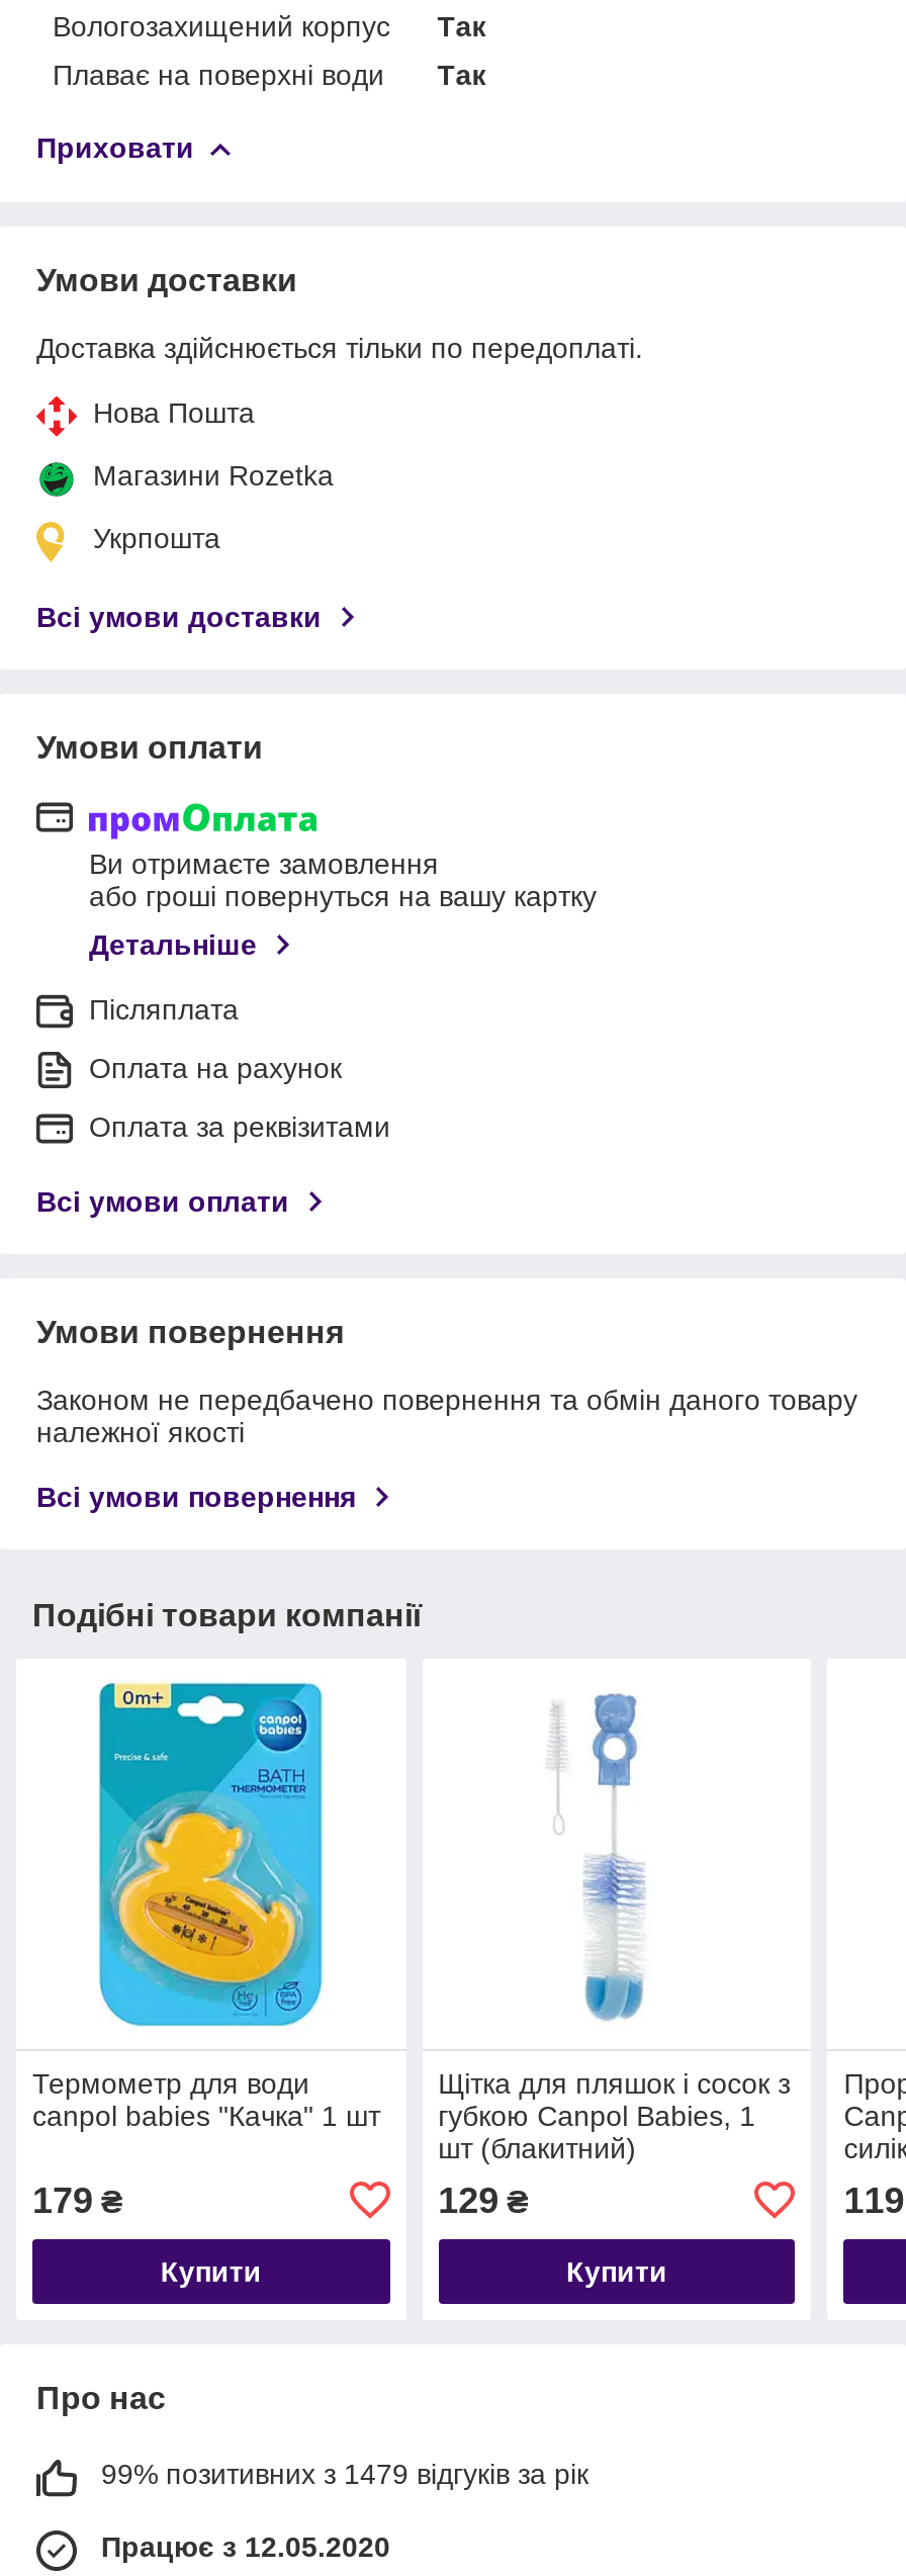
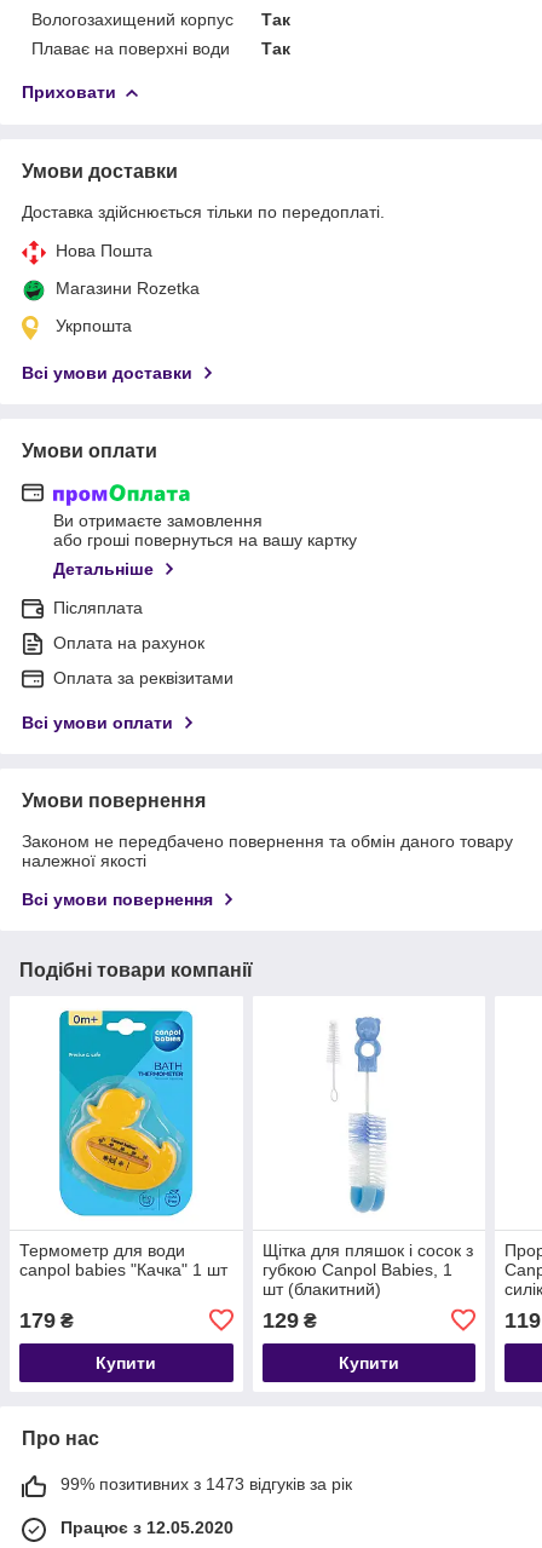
[101,2457,588,2490] 99% позитивних з 1479 відгуків за рік -> [60,1474,352,1493] 99% позитивних з 1473 відгуків за рік

